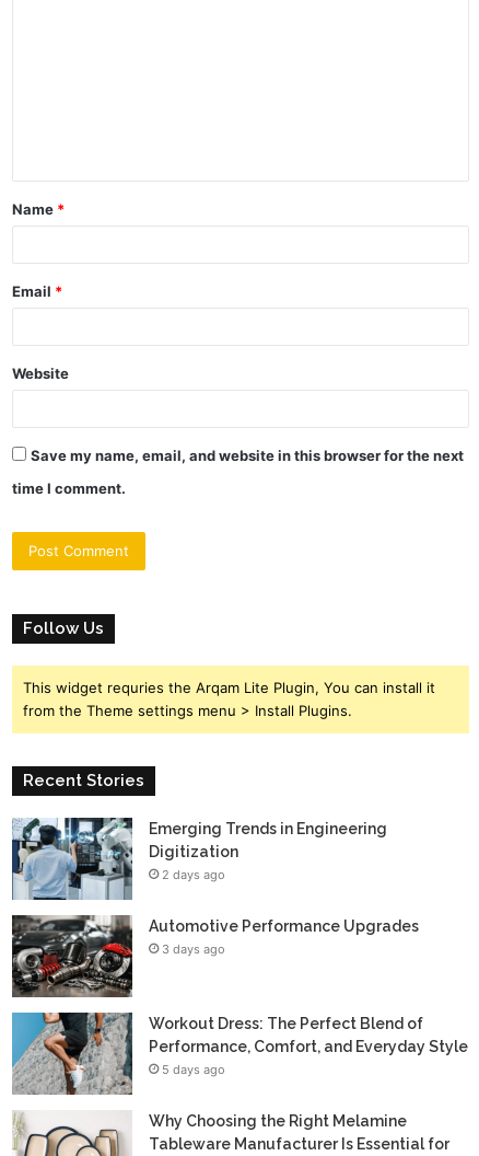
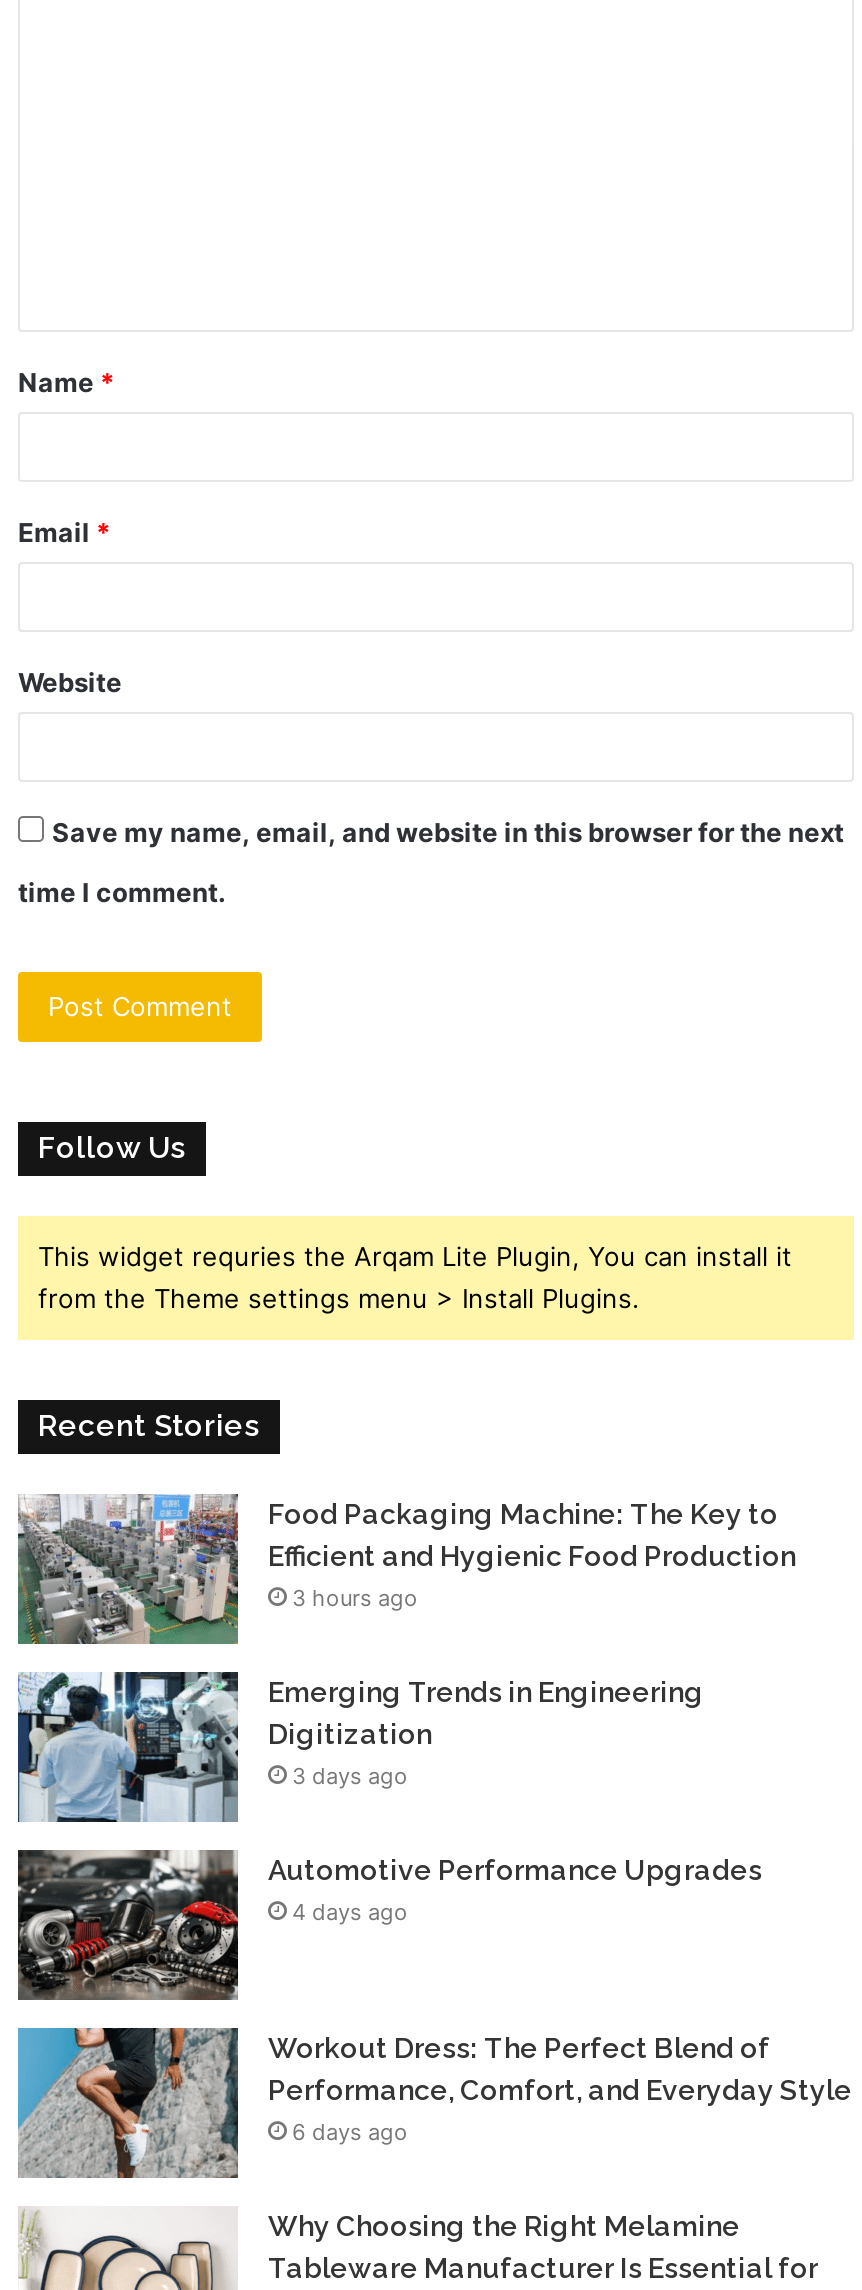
none -> [18,1494,796,1646] [image] | Food Packaging Machine: The Key to | Efficient and Hygienic Food Production | 3 hours ago
[162,867,225,883] 2 days ago -> [292,1762,408,1790] 3 days ago
[162,942,225,957] 3 days ago -> [292,1898,408,1926] 4 days ago
[162,1062,225,1077] 5 days ago -> [292,2118,408,2146] 6 days ago

